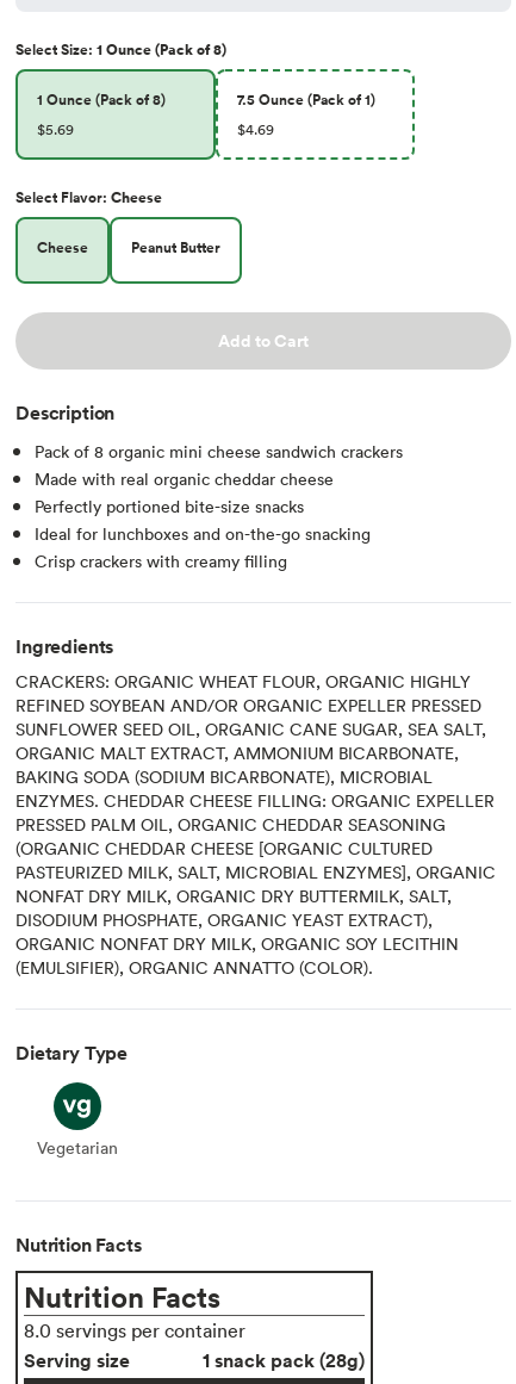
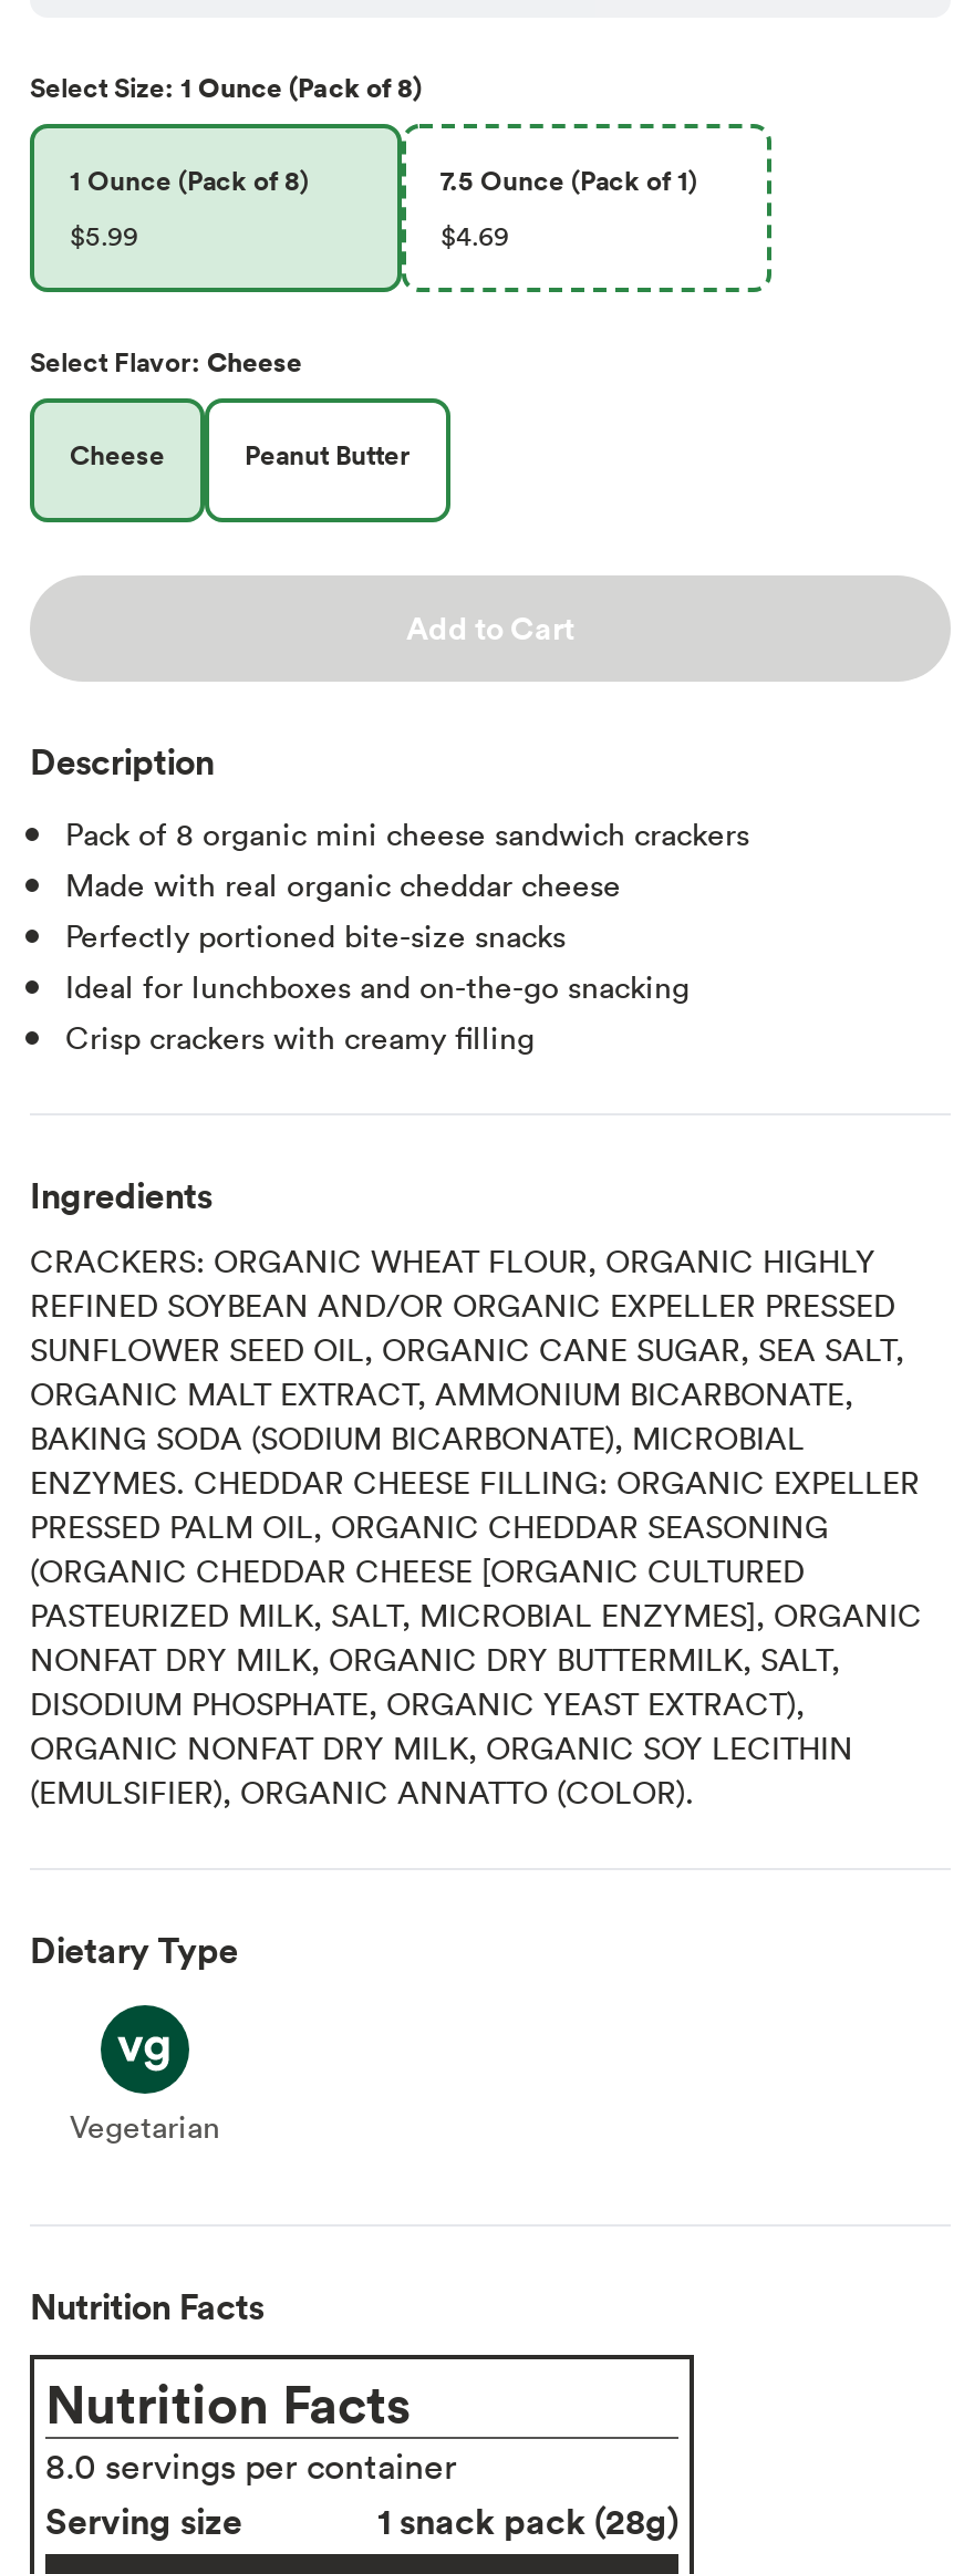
[37,118,74,139] $5.69 -> [70,214,138,254] $5.99

